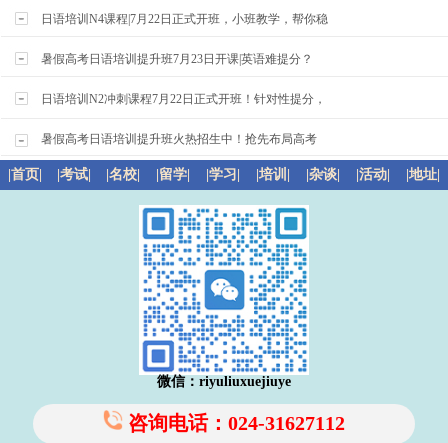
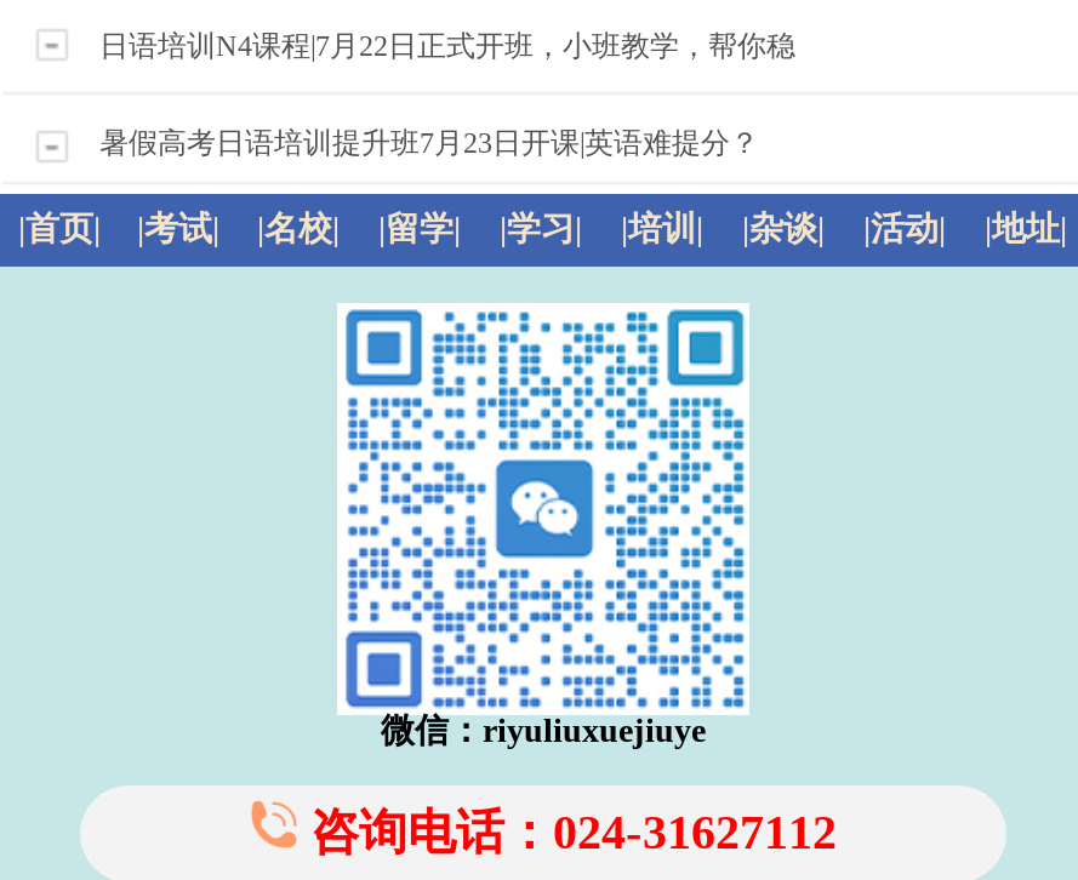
[41,92,326,146] 日语培训N2冲刺课程7月22日正式开班！针对性提分， | 暑假高考日语培训提升班火热招生中！抢先布局高考 -> none

